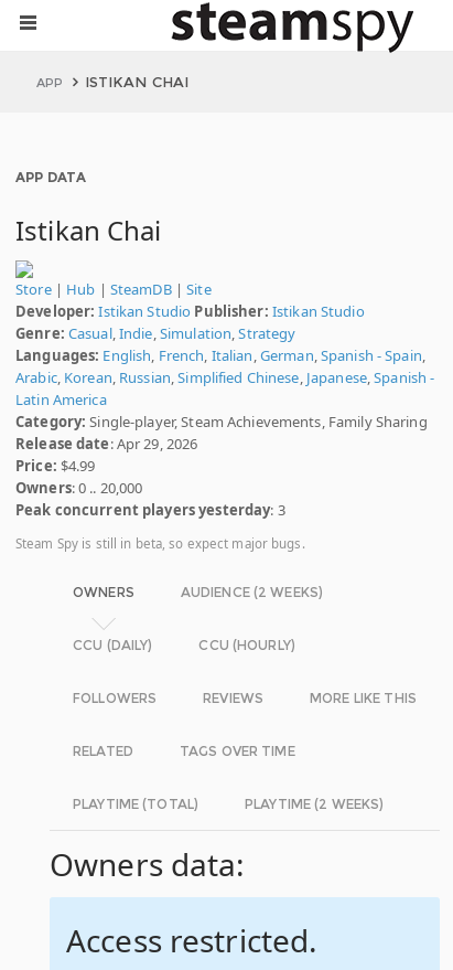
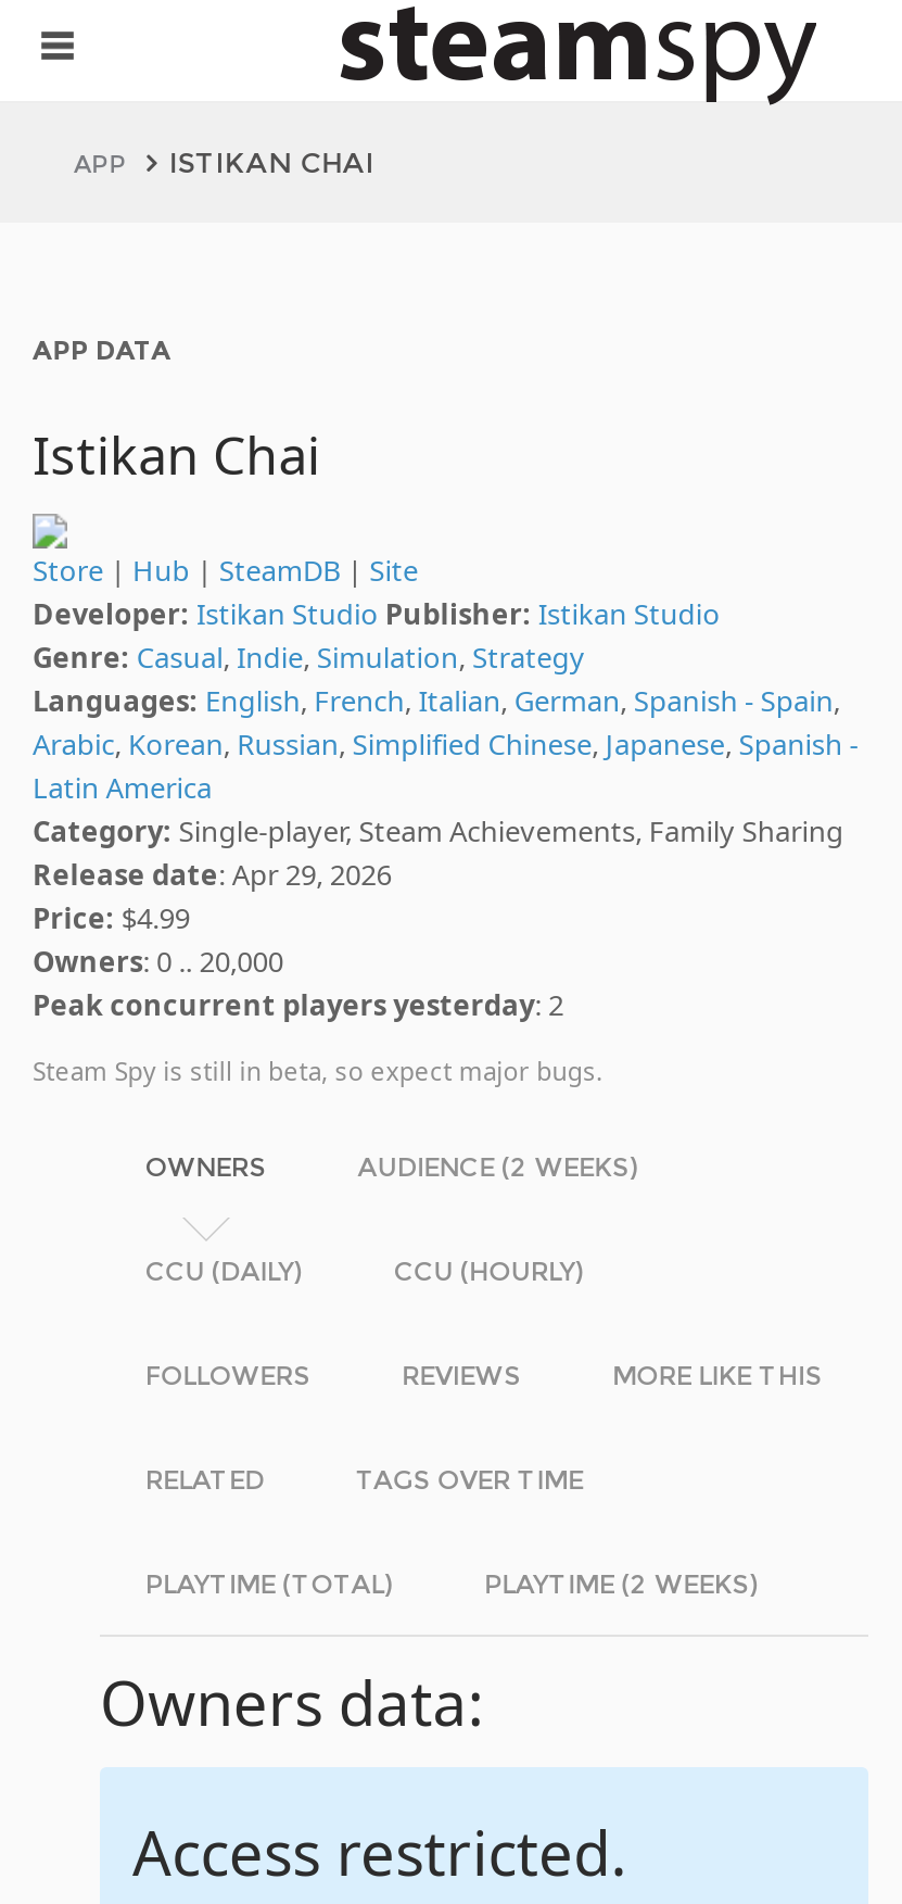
[15,500,285,520] Peak concurrent players yesterday: 3 -> [33,985,564,1024] Peak concurrent players yesterday: 2

